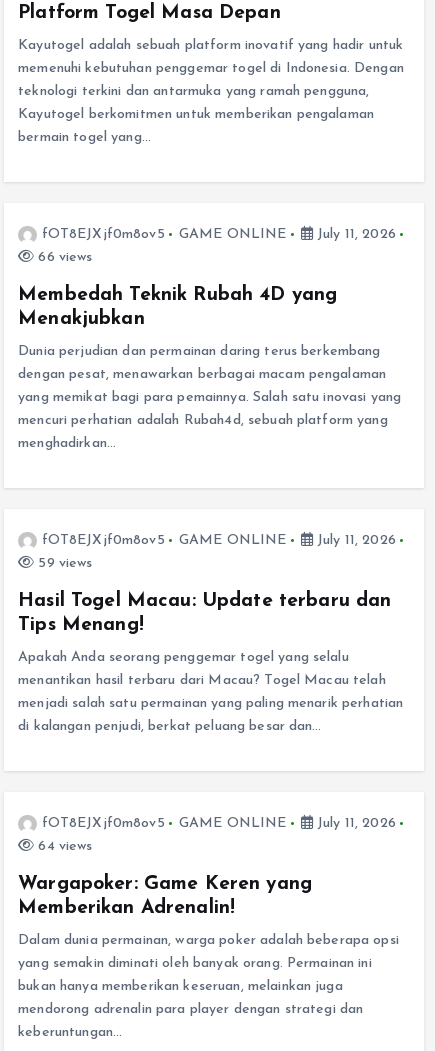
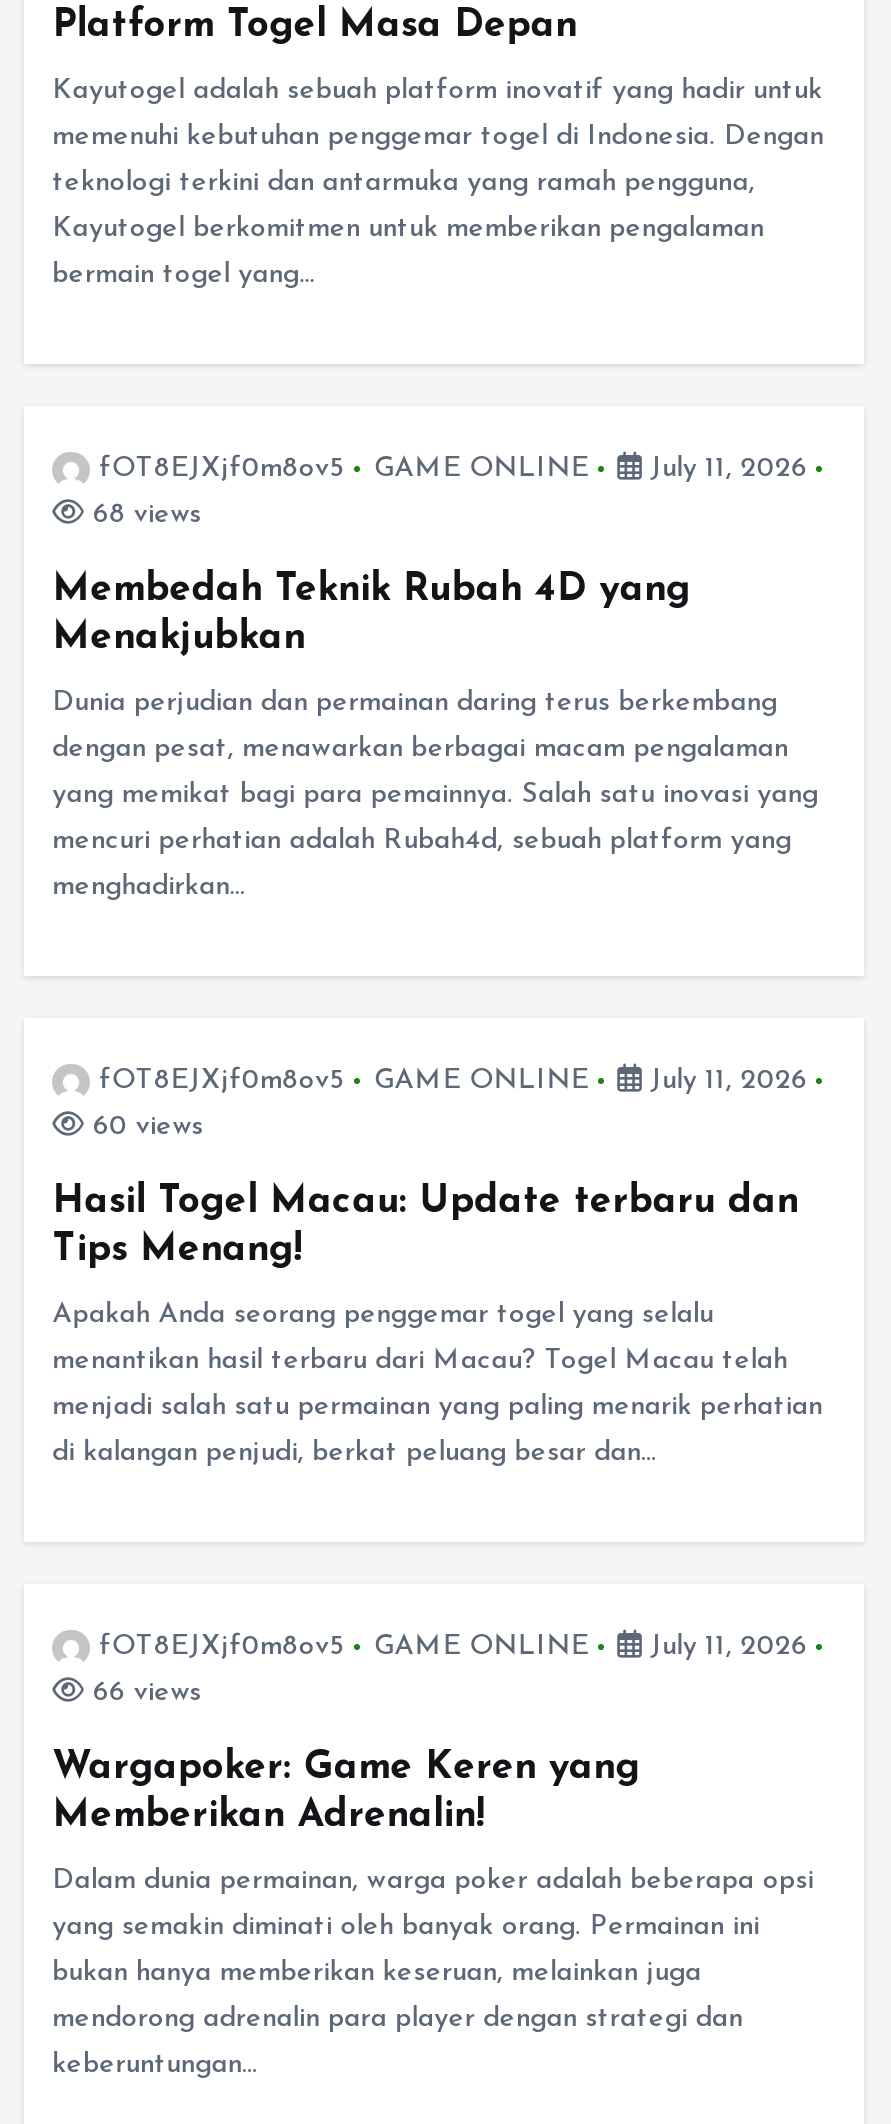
[34,250,93,265] 66 views -> [85,500,201,530] 68 views
[34,556,93,571] 59 views -> [85,1112,203,1142] 60 views
[34,839,93,854] 64 views -> [85,1678,201,1708] 66 views

